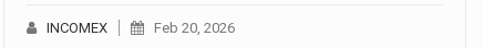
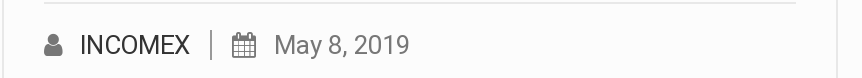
[154,20,235,37] Feb 20, 2026 -> [274,30,410,60] May 8, 2019

